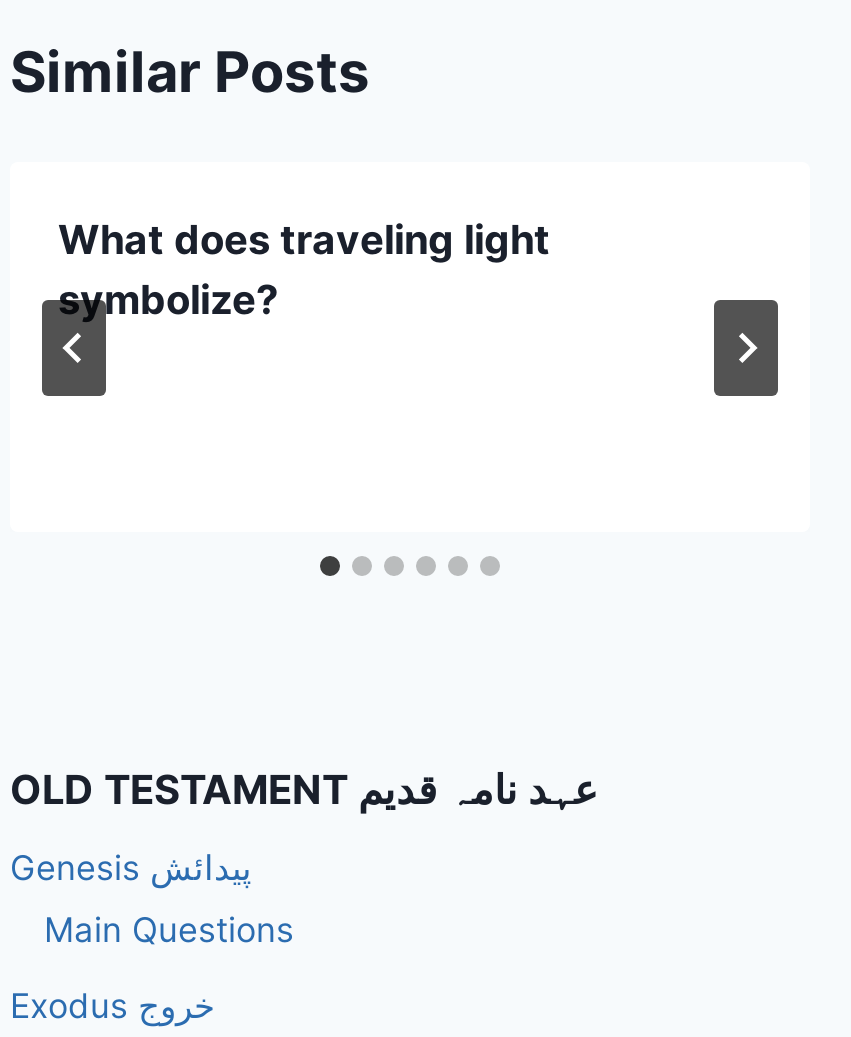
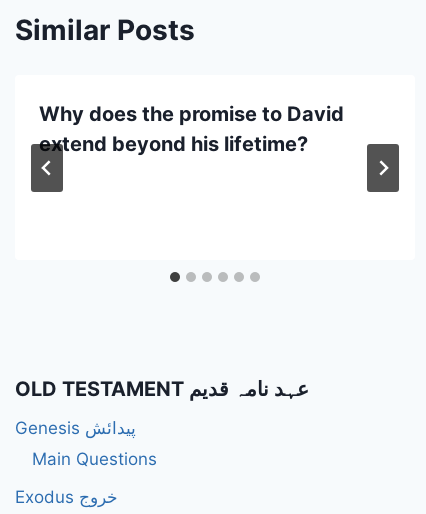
[58,216,550,324] What does traveling light | symbolize? -> [39,102,344,156] Why does the promise to David | extend beyond his lifetime?

